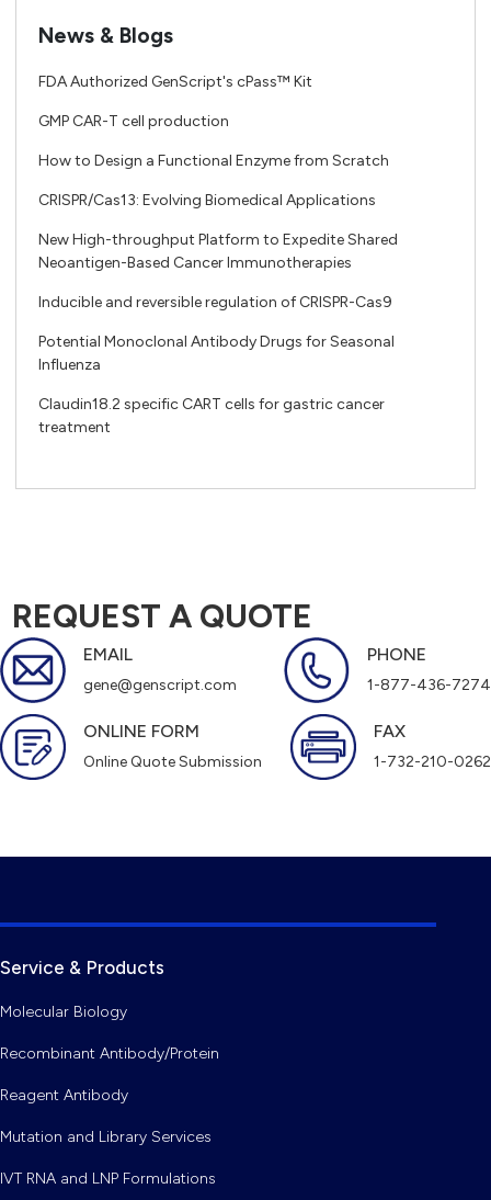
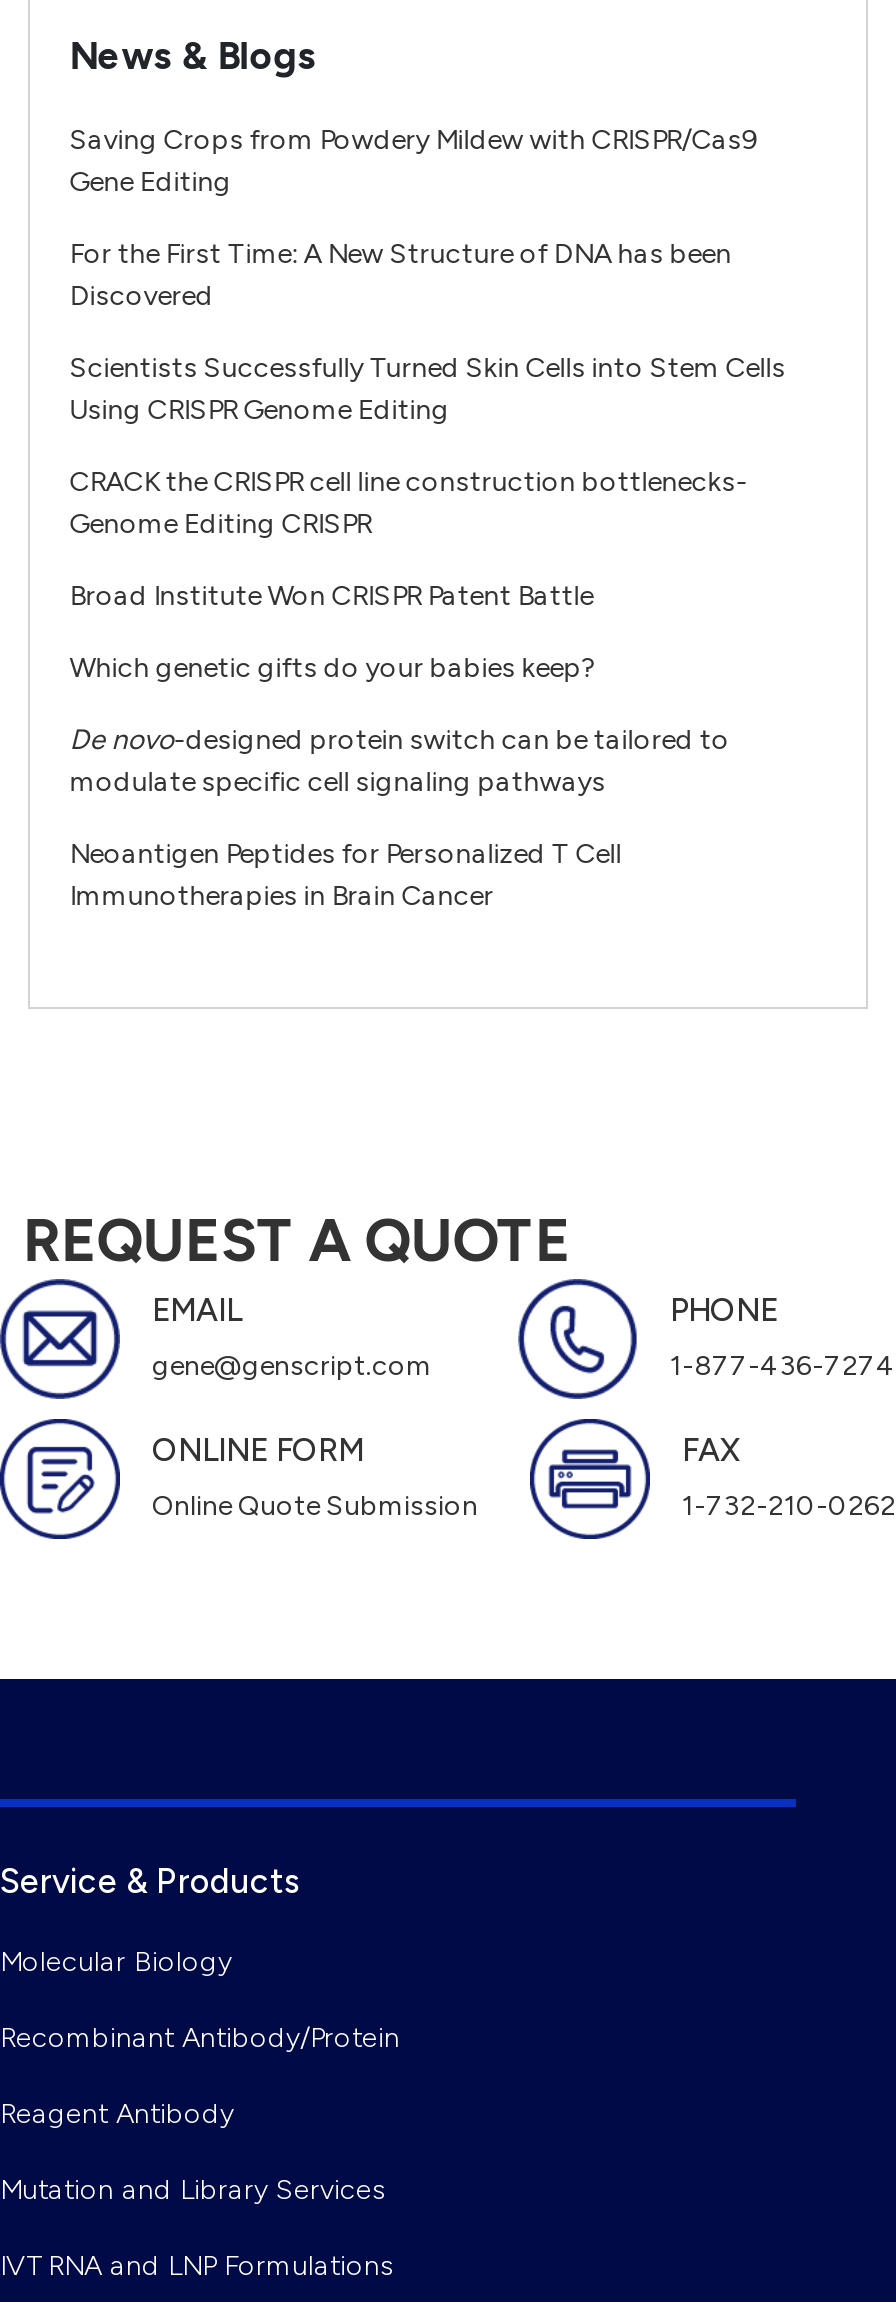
[38,72,312,91] FDA Authorized GenScript's cPass™ Kit -> [69,123,759,199] Saving Crops from Powdery Mildew with CRISPR/Cas9 | Gene Editing
[38,112,229,131] GMP CAR-T cell production -> [69,237,731,313] For the First Time: A New Structure of DNA has been | Discovered
[38,151,389,170] How to Design a Functional Enzyme from Scratch -> [69,351,785,427] Scientists Successfully Turned Skin Cells into Stem Cells | Using CRISPR Genome Editing
[38,191,376,210] CRISPR/Cas13: Evolving Biomedical Applications -> [69,465,747,541] CRACK the CRISPR cell line construction bottlenecks- | Genome Editing CRISPR
[38,230,398,272] New High-throughput Platform to Expedite Shared | Neoantigen-Based Cancer Immunotherapies -> [69,579,593,613] Broad Institute Won CRISPR Patent Battle
[38,293,392,312] Inducible and reversible regulation of CRISPR-Cas9 -> [69,651,597,685] Which genetic gifts do your babies keep?
[38,332,394,374] Potential Monoclonal Antibody Drugs for Seasonal | Influenza -> [69,723,729,799] De novo-designed protein switch can be tailored to | modulate specific cell signaling pathways
[38,395,384,437] Claudin18.2 specific CART cells for gastric cancer | treatment -> [69,837,621,913] Neoantigen Peptides for Personalized T Cell | Immunotherapies in Brain Cancer

